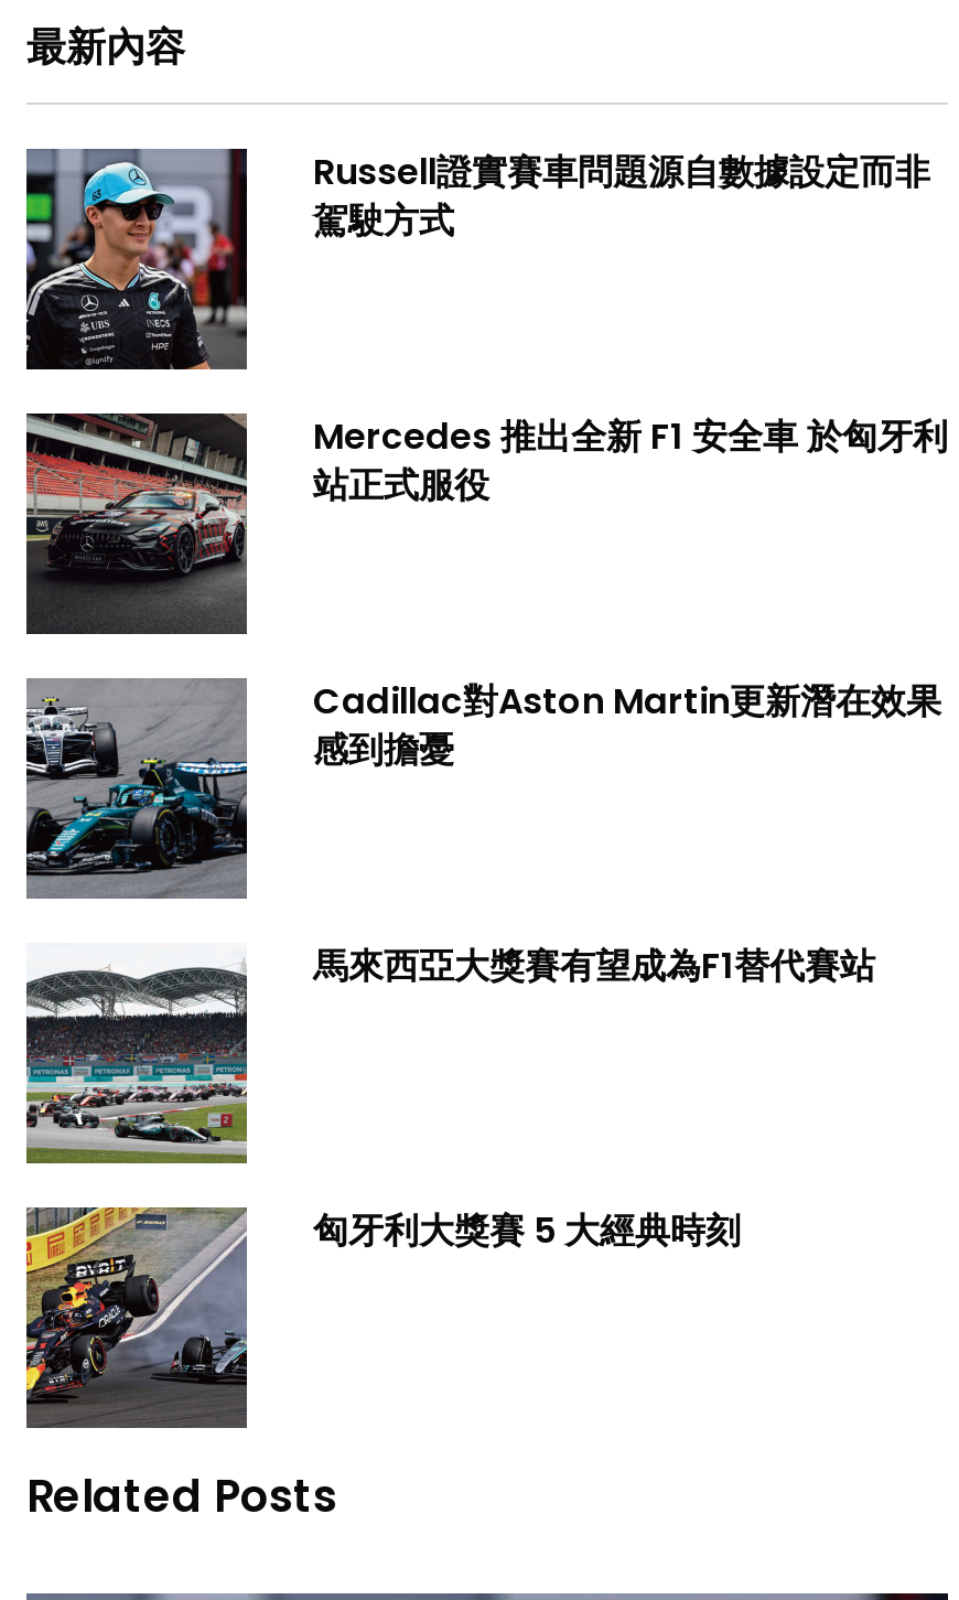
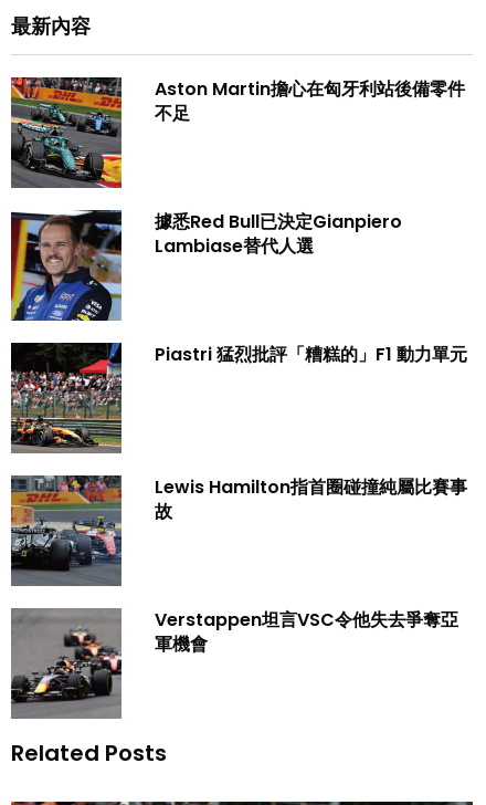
[24,146,930,369] [image] | Russell證實賽車問題源自數據設定而非 | 駕駛方式 -> [10,76,465,189] [image] | Aston Martin擔心在匈牙利站後備零件 | 不足
[24,411,948,636] [image] | Mercedes 推出全新 F1 安全車 於匈牙利 | 站正式服役 -> [10,209,402,322] [image] | 據悉Red Bull已決定Gianpiero | Lambiase替代人選
[24,675,941,888] [image] | Cadillac對Aston Martin更新潛在效果 | 感到擔憂 -> [10,341,467,449] [image] | Piastri 猛烈批評「糟糕的」F1 動力單元
[24,940,875,1163] [image] | 馬來西亞大獎賽有望成為F1替代賽站 -> [10,474,467,586] [image] | Lewis Hamilton指首圈碰撞純屬比賽事 | 故
[24,1205,741,1426] [image] | 匈牙利大獎賽 5 大經典時刻 -> [10,607,458,719] [image] | Verstappen坦言VSC令他失去爭奪亞 | 軍機會

